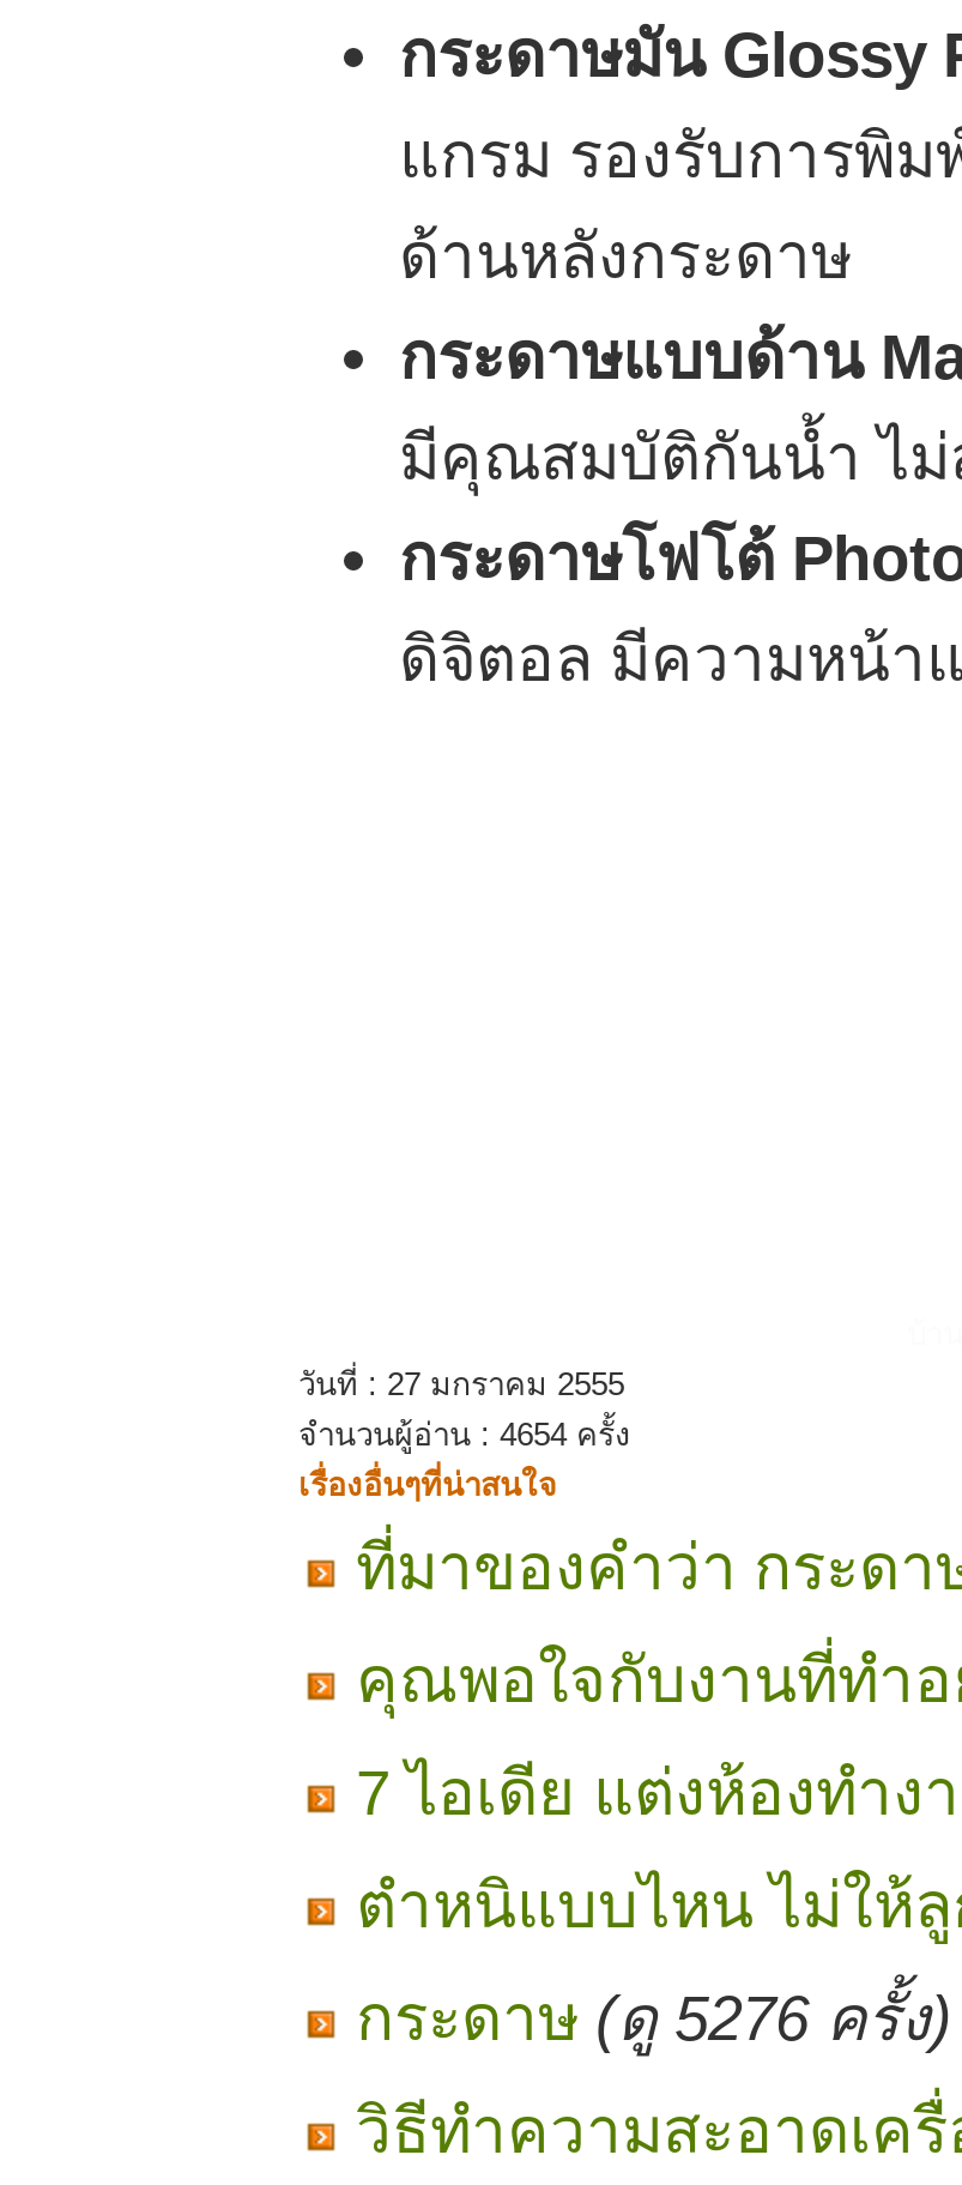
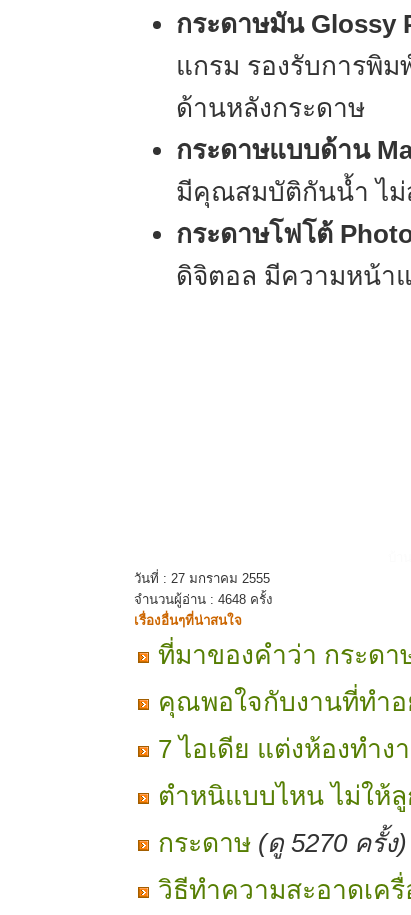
[298,1417,641,1453] จำนวนผู้อ่าน : 4654 ครั้ง -> [134,592,277,607] จำนวนผู้อ่าน : 4648 ครั้ง
[356,1982,952,2054] กระดาษ (ดู 5276 ครั้ง) -> [158,828,407,858] กระดาษ (ดู 5270 ครั้ง)

